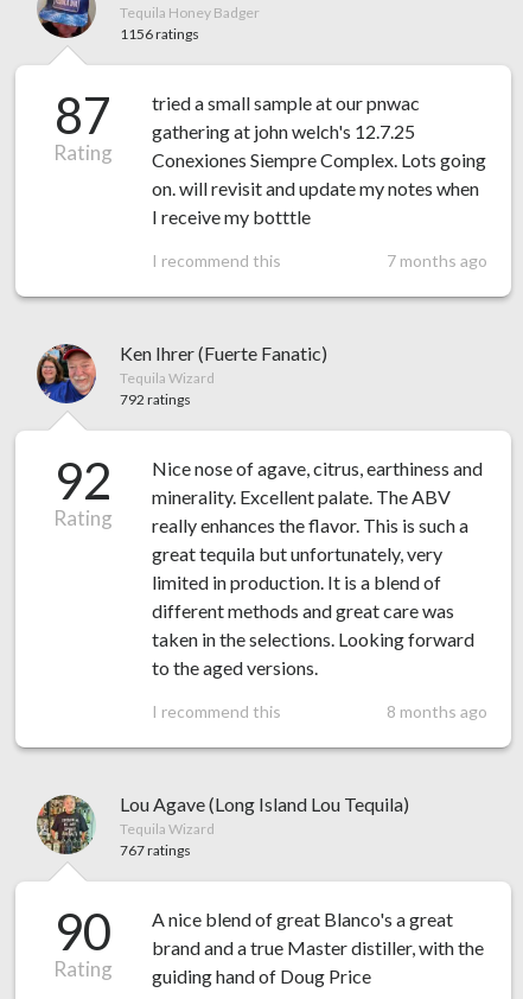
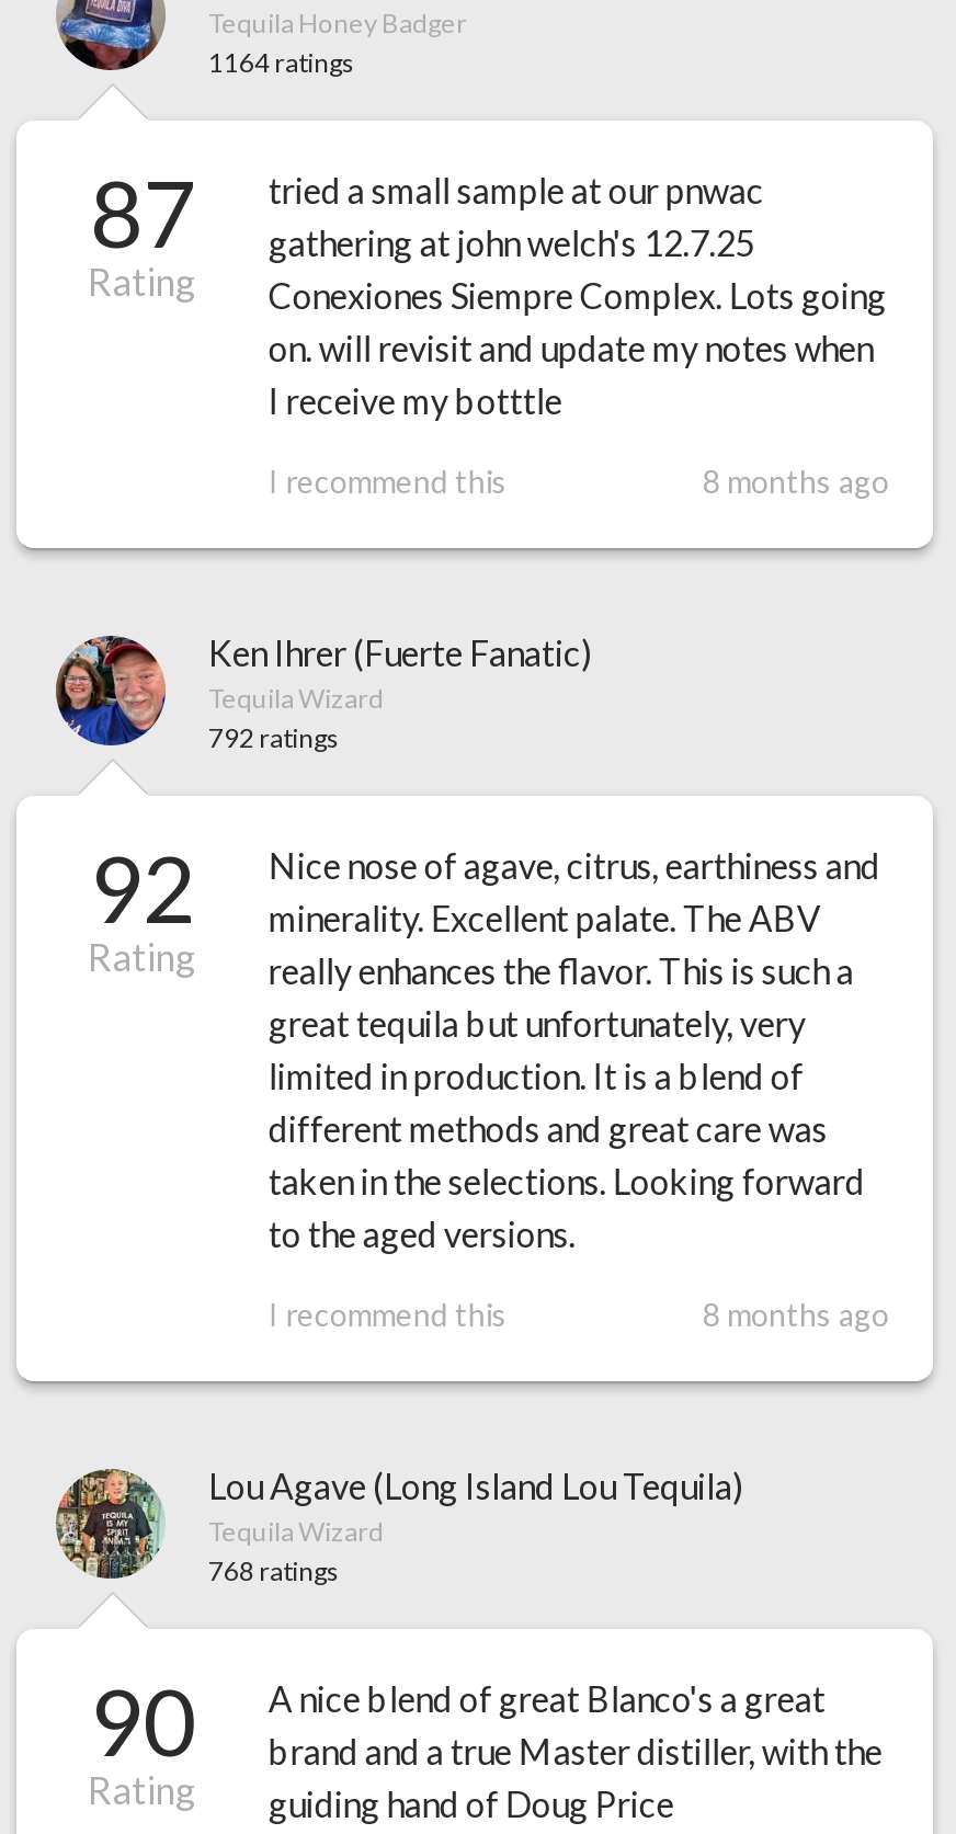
[119,25,199,43] 1156 ratings -> [208,46,355,79] 1164 ratings
[387,250,487,271] 7 months ago -> [703,463,889,500] 8 months ago
[119,841,190,859] 767 ratings -> [208,1554,340,1587] 768 ratings

